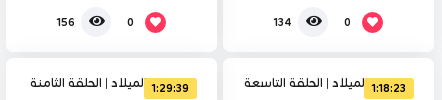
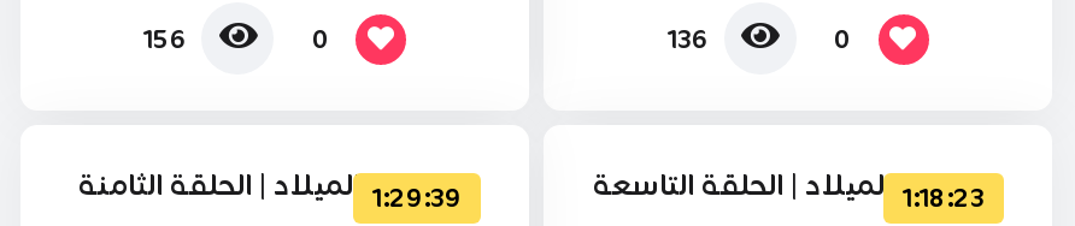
[274,16,292,29] 134 -> [668,25,709,56] 136

